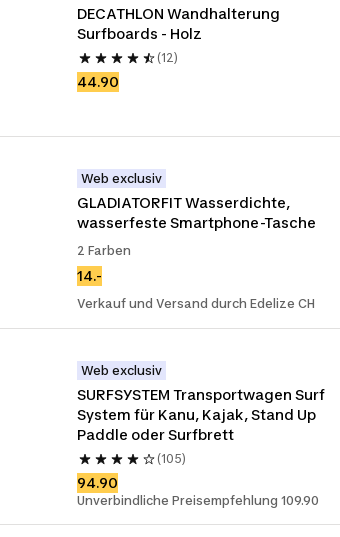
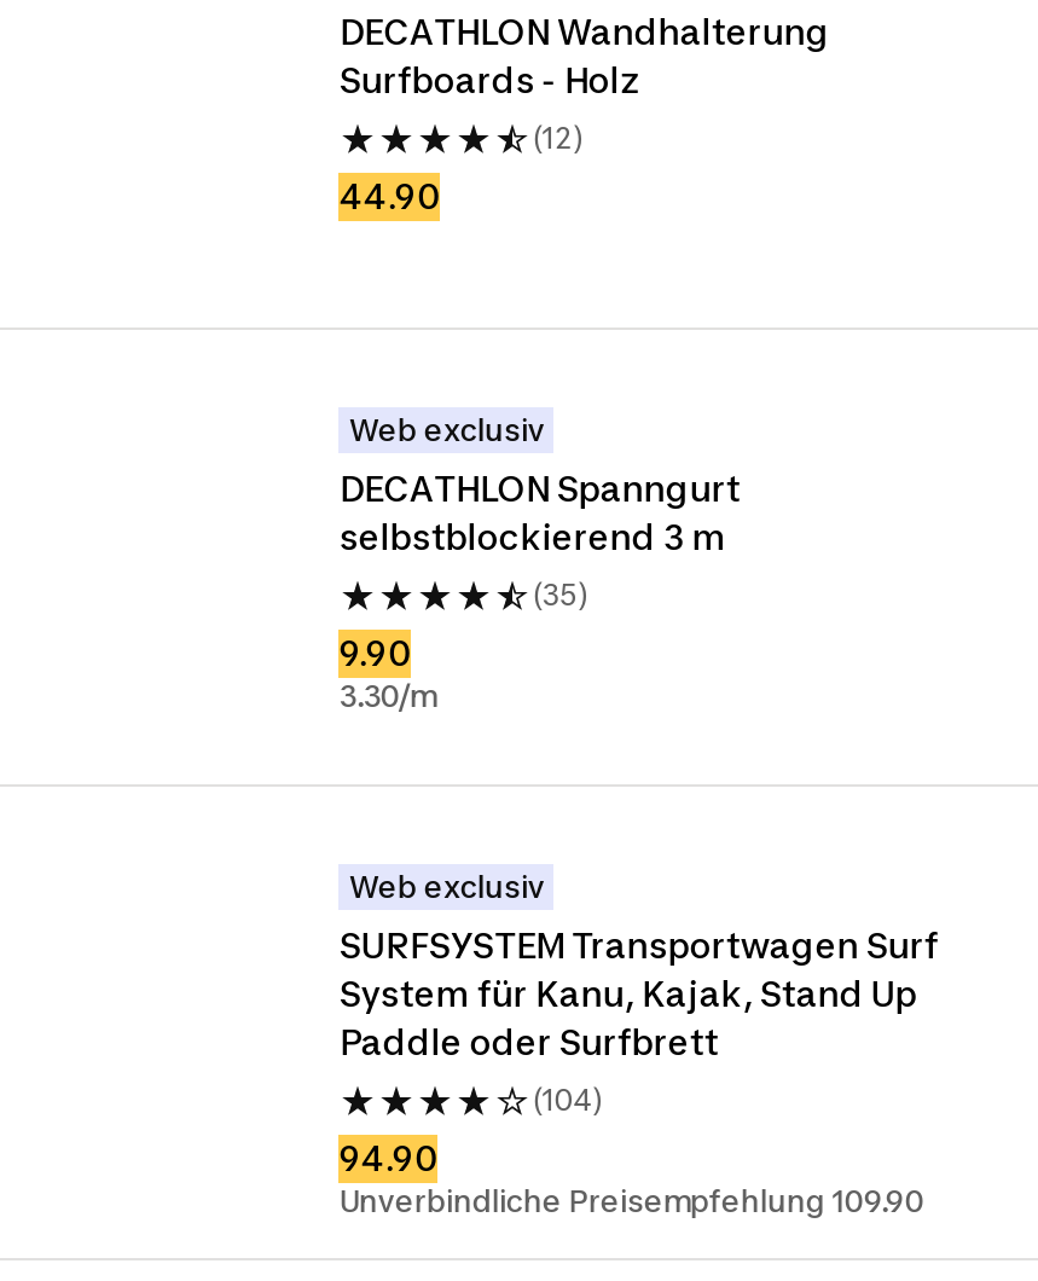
[77,194,318,311] GLADIATORFIT Wasserdichte, | wasserfeste Smartphone-Tasche | 2 Farben | 14.- | Verkauf und Versand durch Edelize CH -> [339,468,740,714] DECATHLON Spanngurt | selbstblockierend 3 m | (35) | 9.90 | 3.30/m
[157,451,186,466] (105) -> [532,1082,602,1118] (104)

